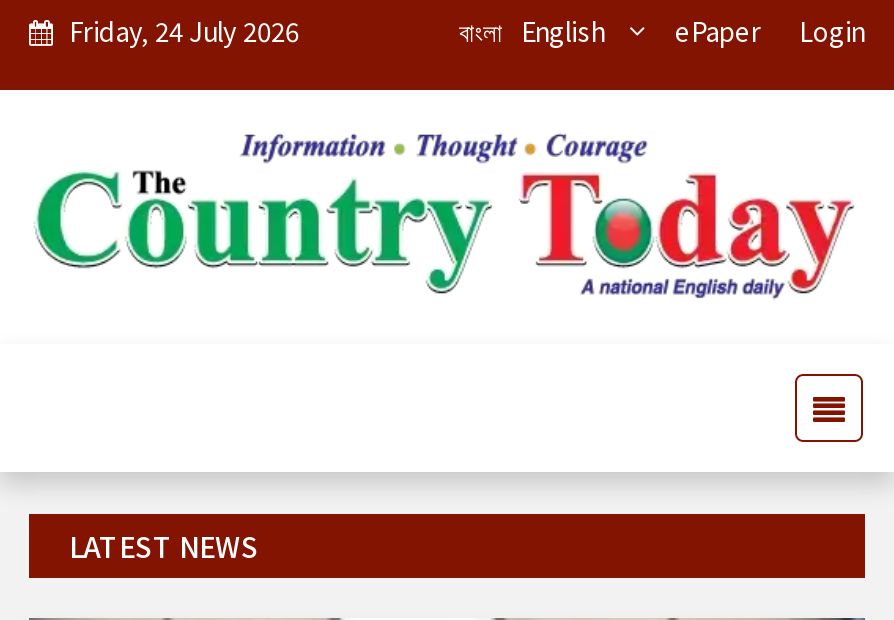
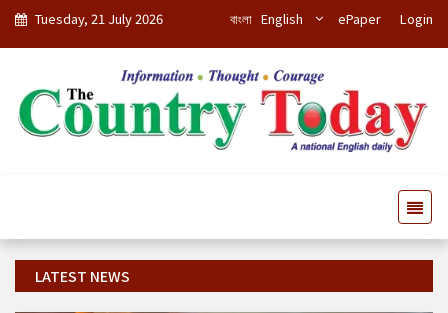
[69,12,299,50] Friday, 24 July 2026 -> [35,9,163,28] Tuesday, 21 July 2026

